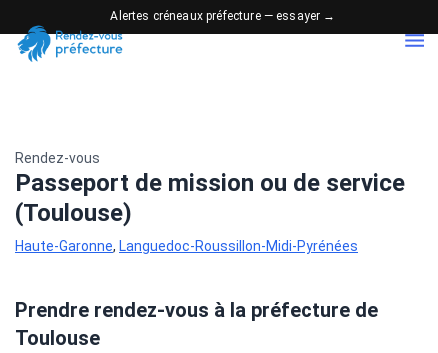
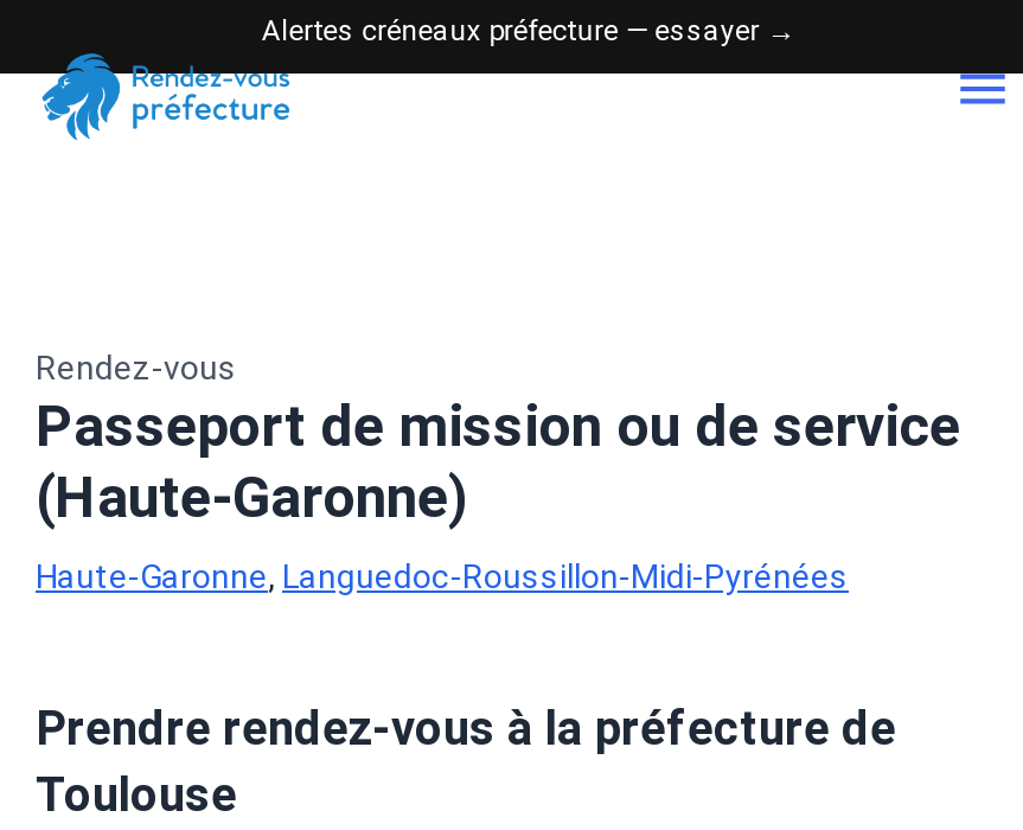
[15,199,132,227] (Toulouse) -> [36,465,469,531] (Haute-Garonne)

